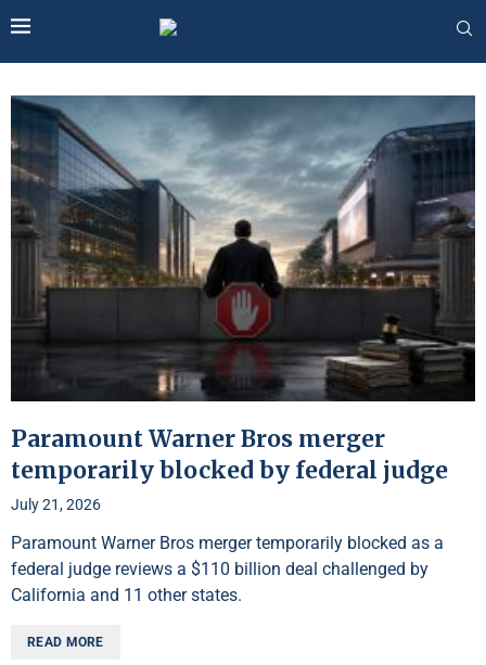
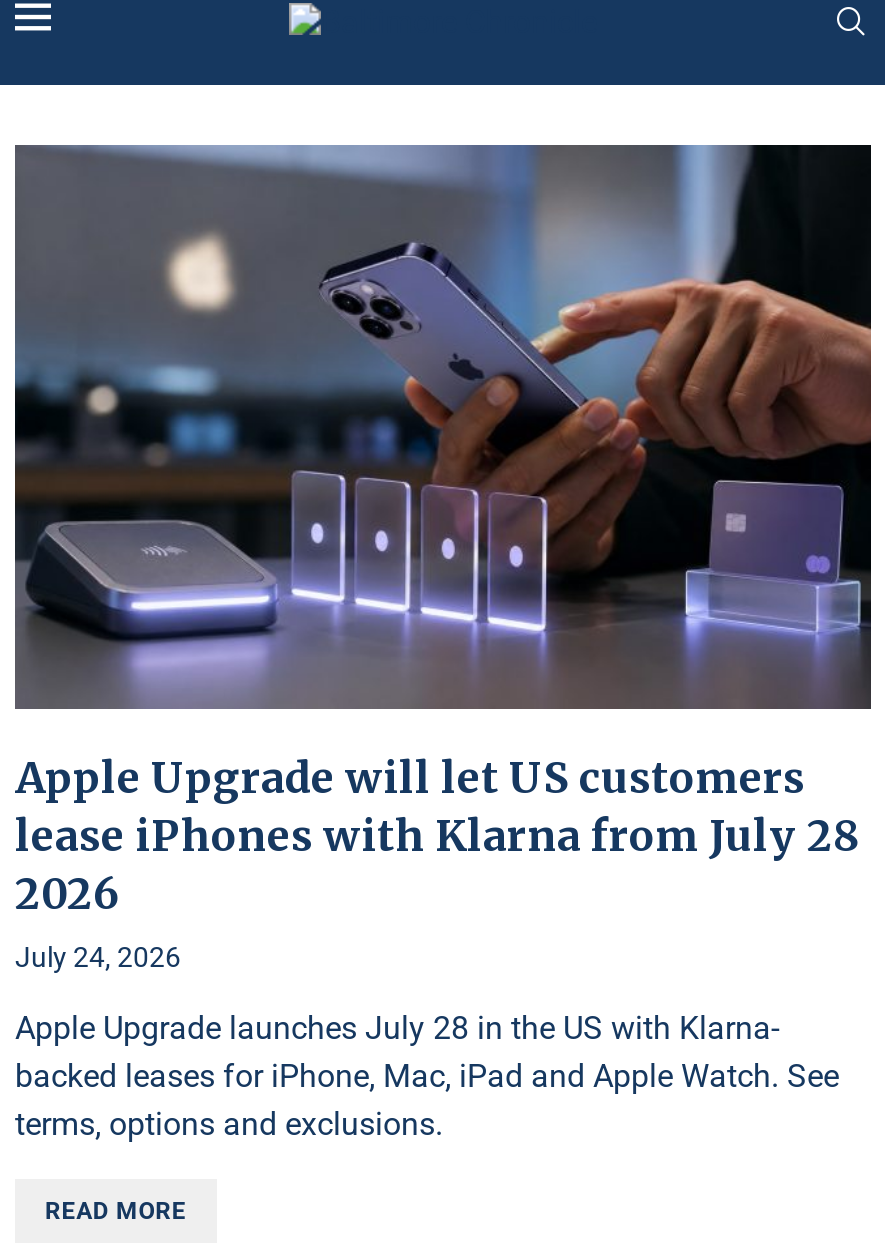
[11,94,476,514] [image] | Paramount Warner Bros merger | temporarily blocked by federal judge | July 21, 2026 -> [15,145,873,974] [image] | Apple Upgrade will let US customers | lease iPhones with Klarna from July 28 | 2026 | July 24, 2026
[11,533,444,606] Paramount Warner Bros merger temporarily blocked as a | federal judge reviews a $110 billion deal challenged by | California and 11 other states. -> [15,1010,839,1144] Apple Upgrade launches July 28 in the US with Klarna- | backed leases for iPhone, Mac, iPad and Apple Watch. See | terms, options and exclusions.

